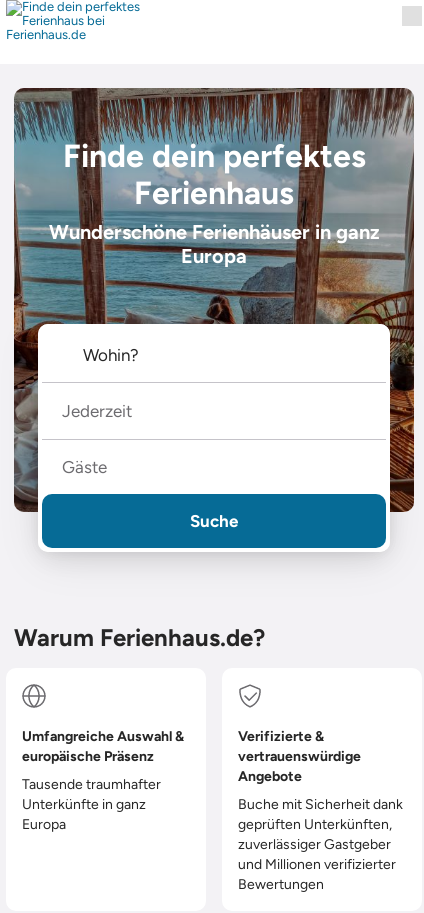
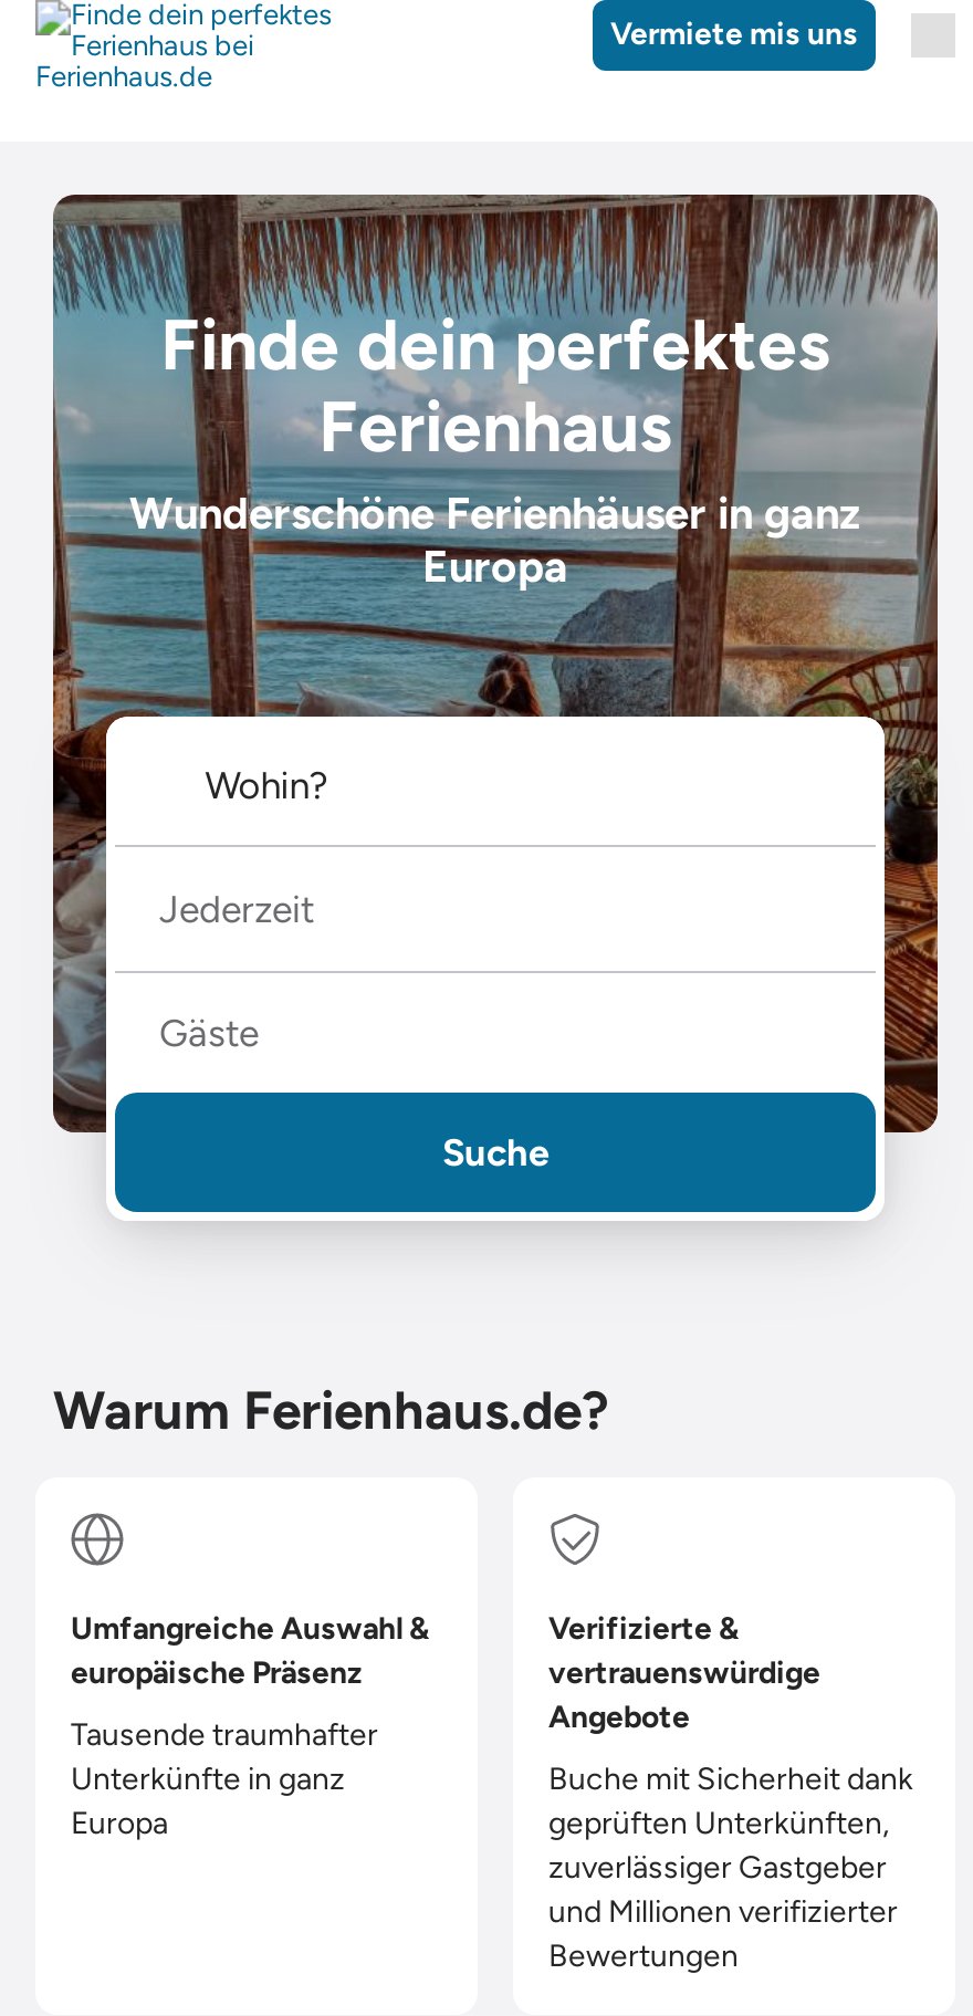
none -> [610,15,858,53] Vermiete mis uns

